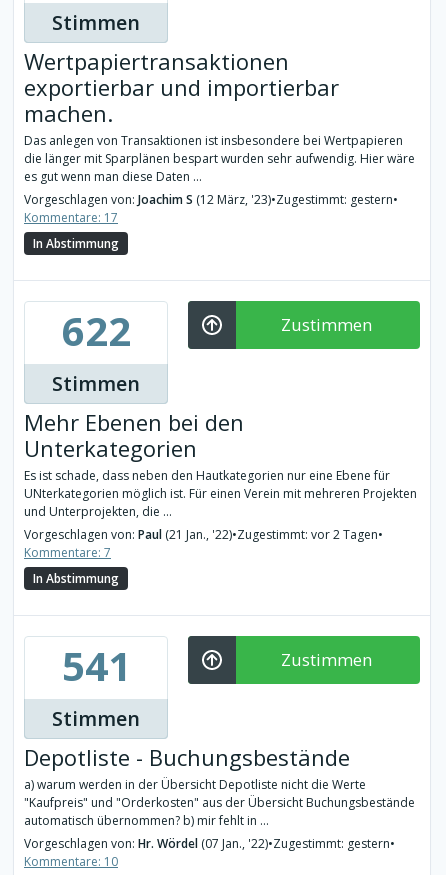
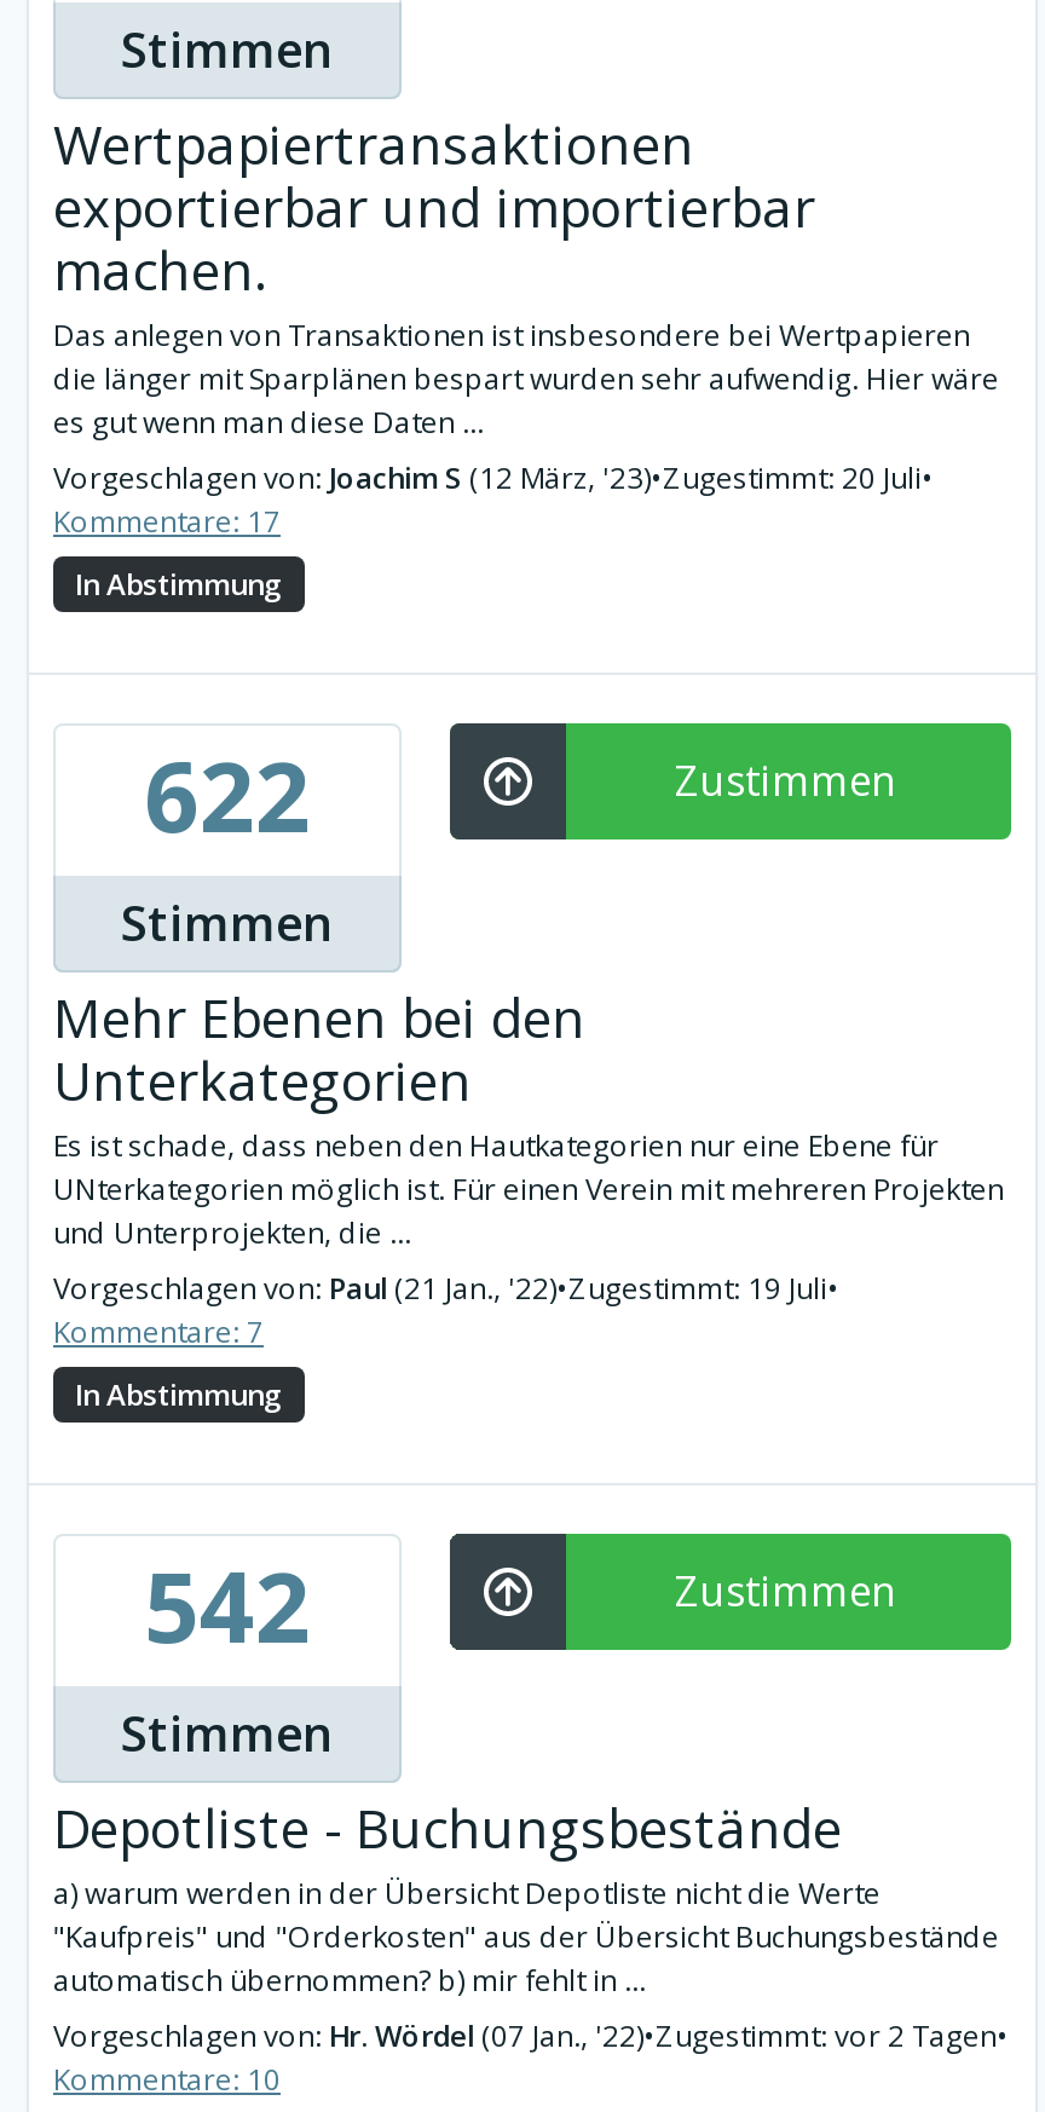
[24,191,398,208] Vorgeschlagen von: Joachim S (12 März, '23)•Zugestimmt: gestern• -> [53,457,934,498] Vorgeschlagen von: Joachim S (12 März, '23)•Zugestimmt: 20 Juli•
[24,526,383,543] Vorgeschlagen von: Paul (21 Jan., '22)•Zugestimmt: vor 2 Tagen• -> [53,1268,839,1309] Vorgeschlagen von: Paul (21 Jan., '22)•Zugestimmt: 19 Juli•
[61,638,130,693] 541 -> [144,1539,311,1672] 542
[24,835,395,852] Vorgeschlagen von: Hr. Wördel (07 Jan., '22)•Zugestimmt: gestern• -> [53,2015,1009,2056] Vorgeschlagen von: Hr. Wördel (07 Jan., '22)•Zugestimmt: vor 2 Tagen•

